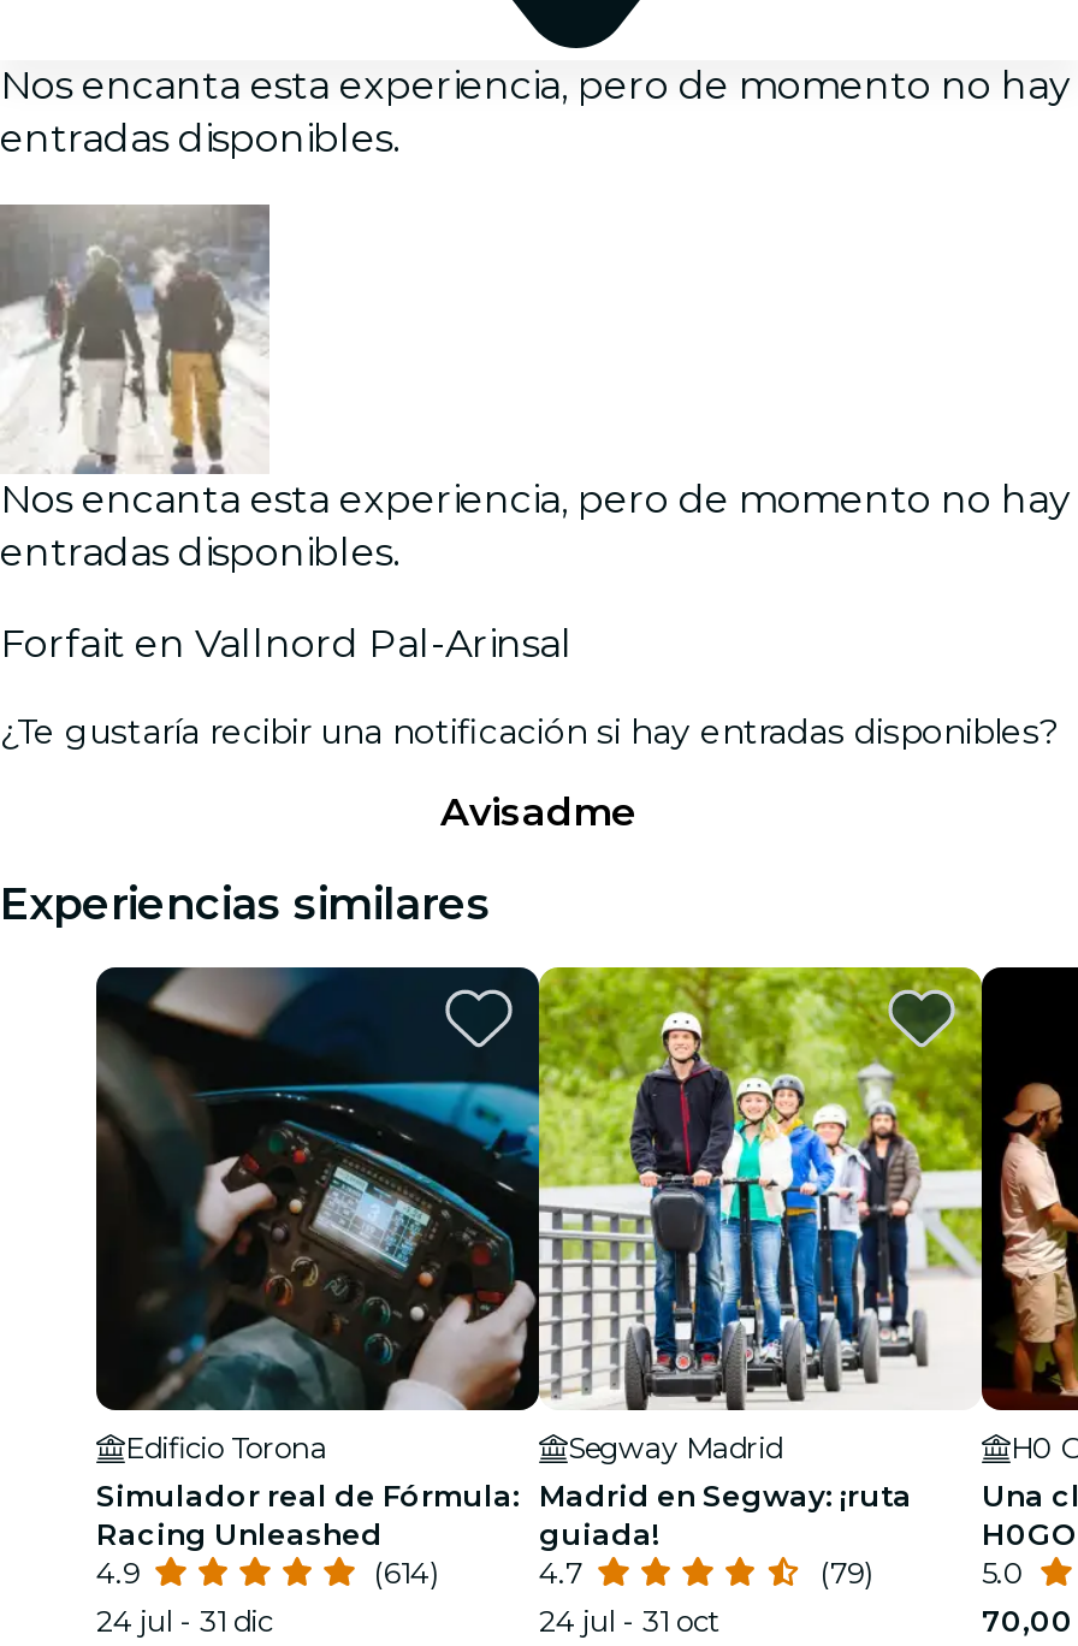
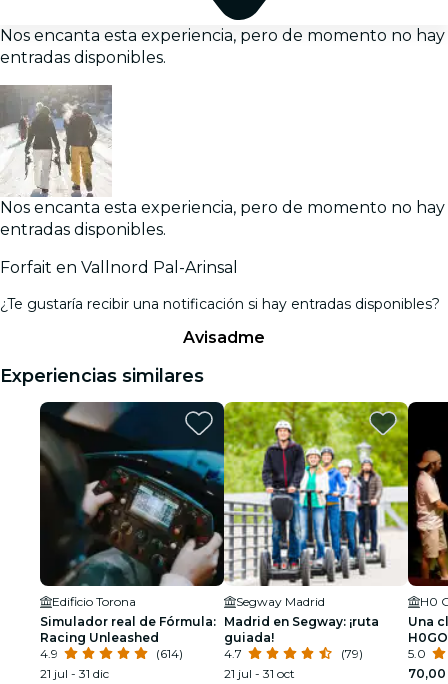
[96,1602,272,1638] 24 jul - 31 dic -> [40,666,109,681] 21 jul - 31 dic
[539,1602,719,1638] 24 jul - 31 oct -> [224,666,295,681] 21 jul - 31 oct

